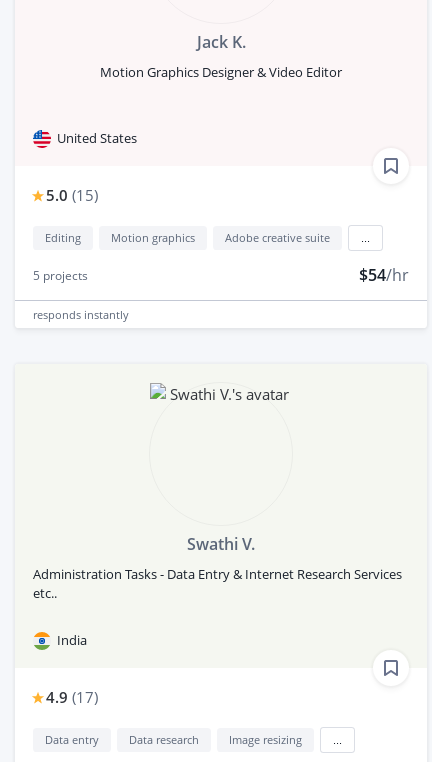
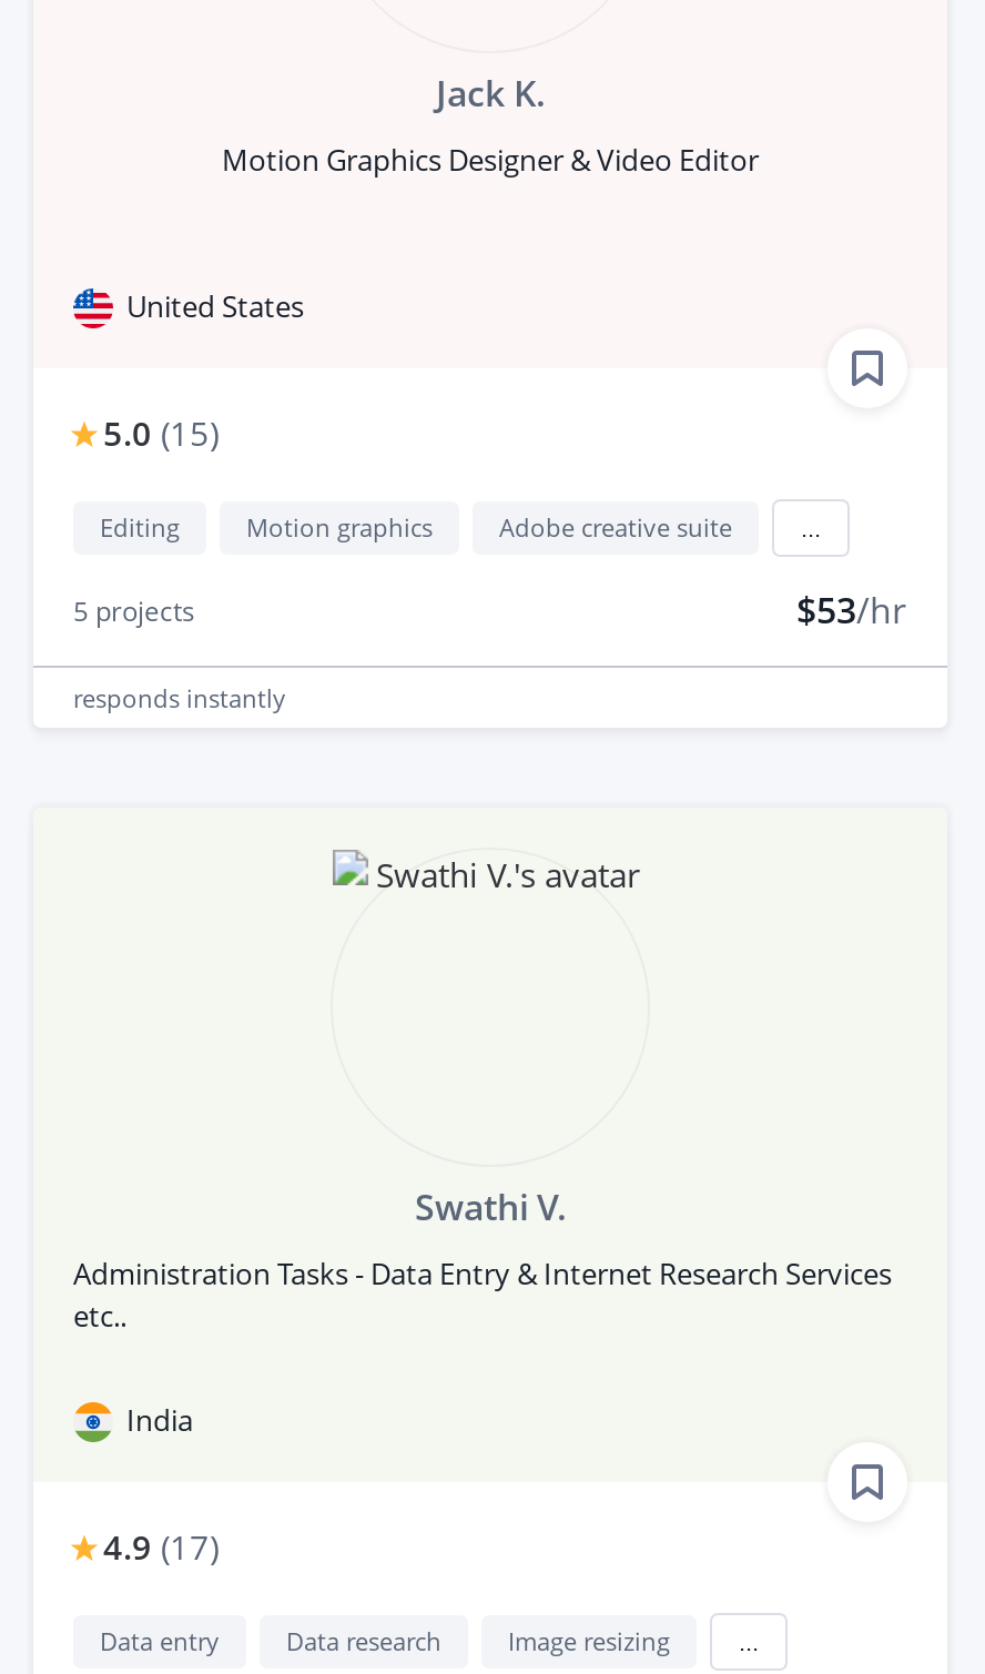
[359,264,409,286] $54/hr -> [796,587,907,635] $53/hr

